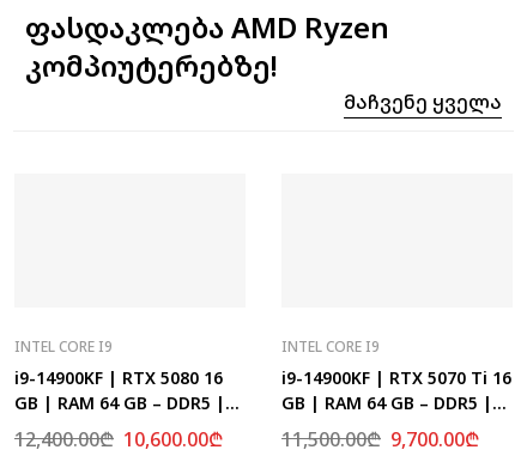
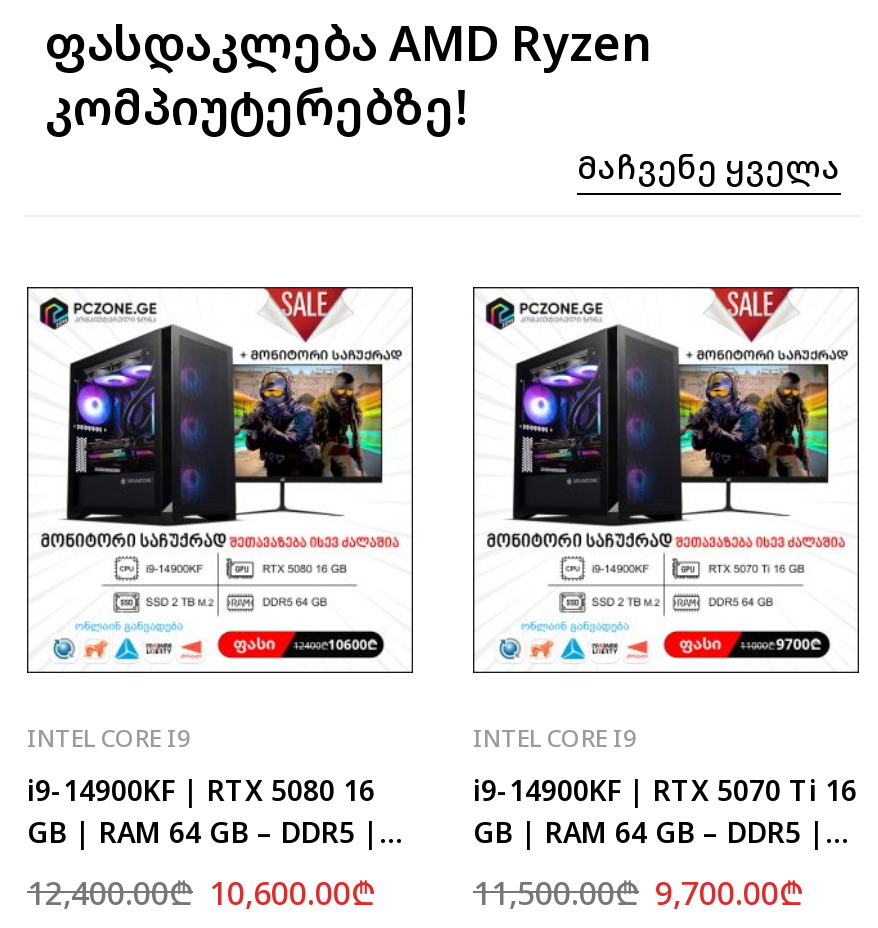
none -> [25,285,415,675] [image]
none -> [471,285,861,675] [image]

